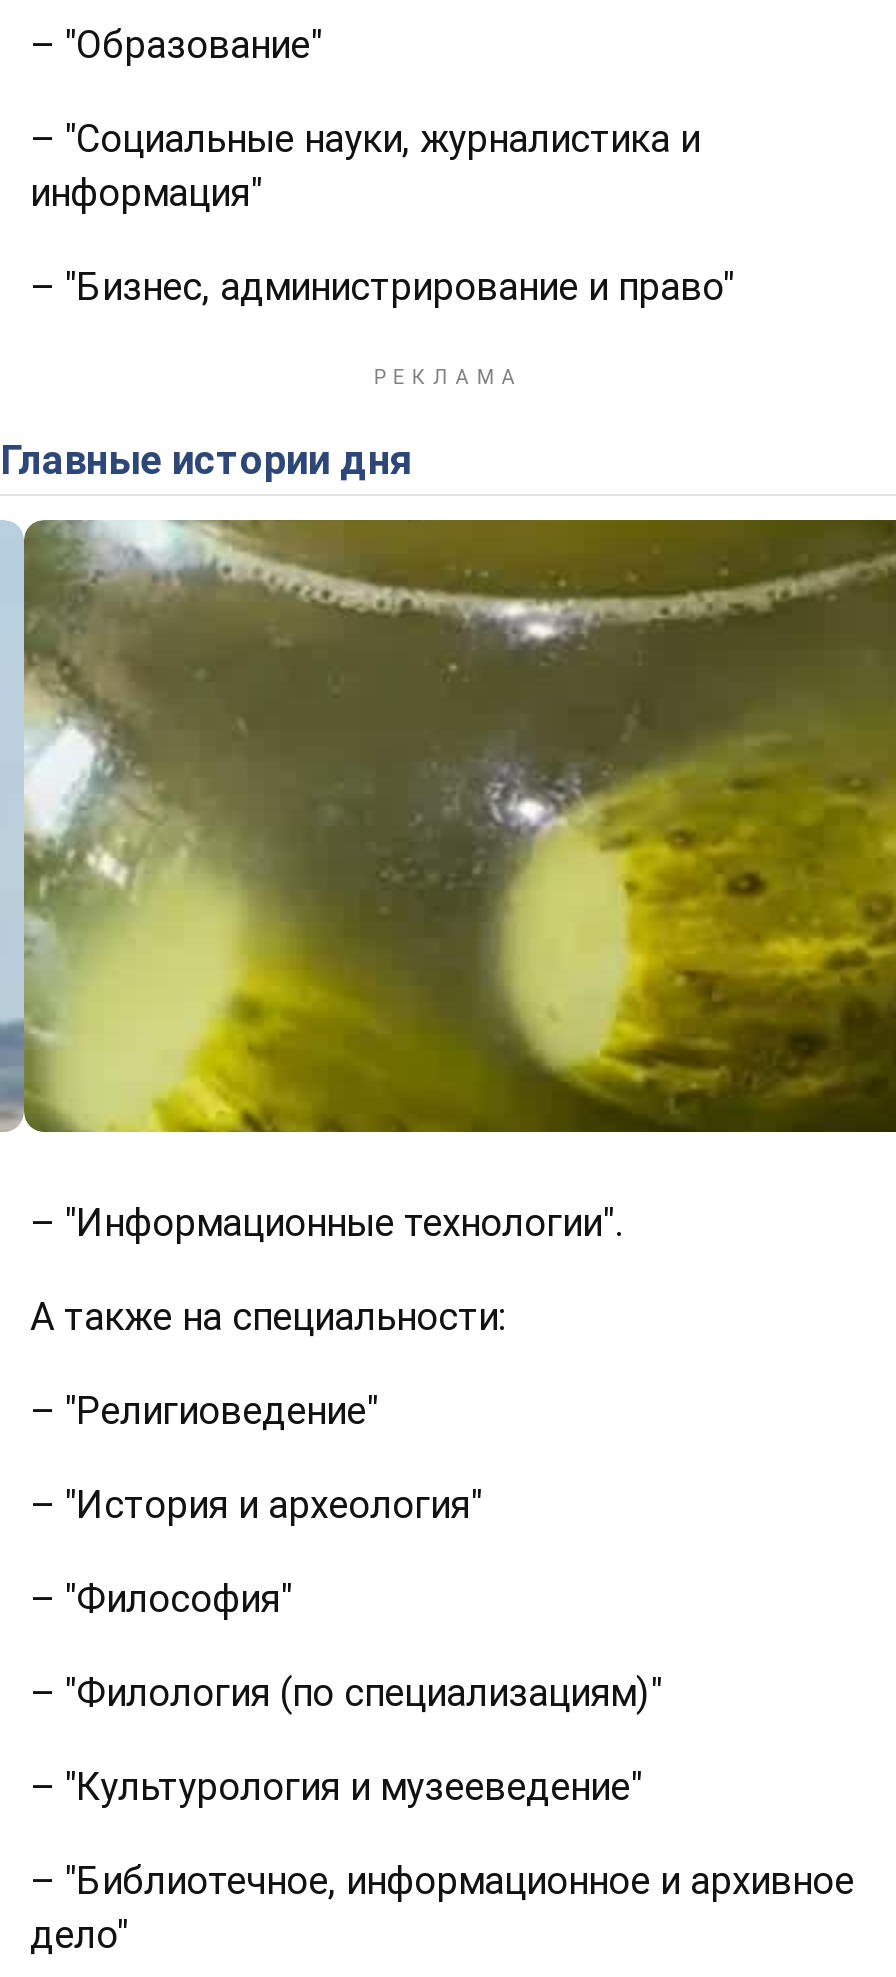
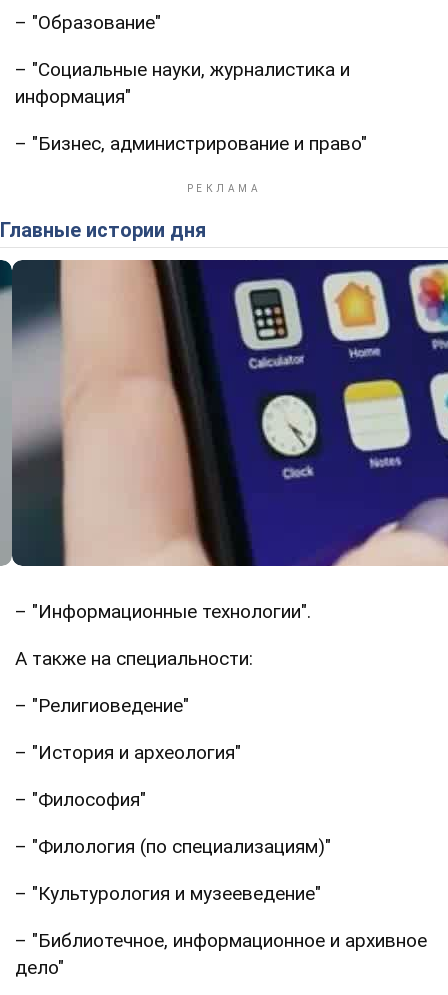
[6,518,890,1134] [image] -> [3,259,445,567] [image]

